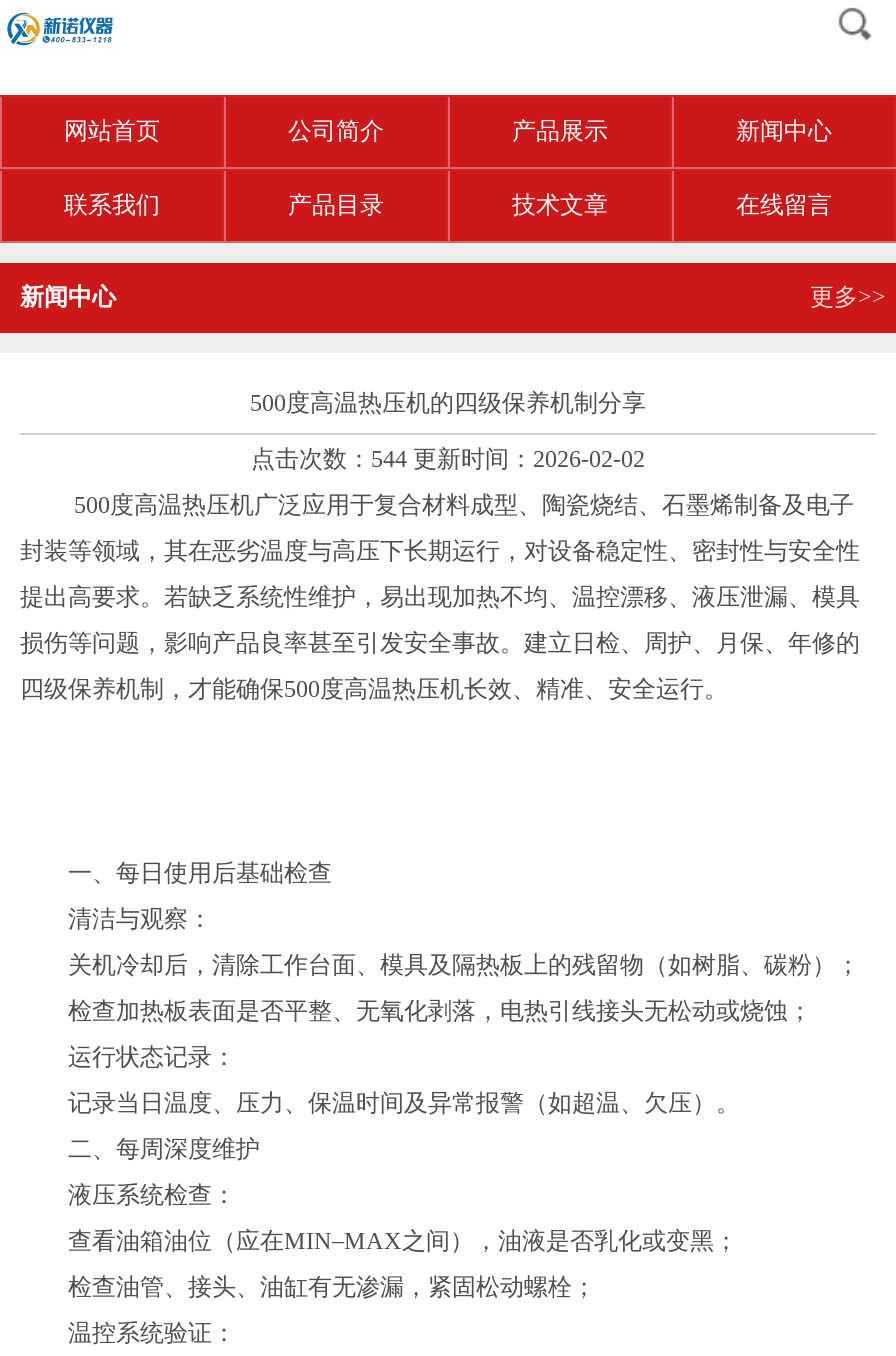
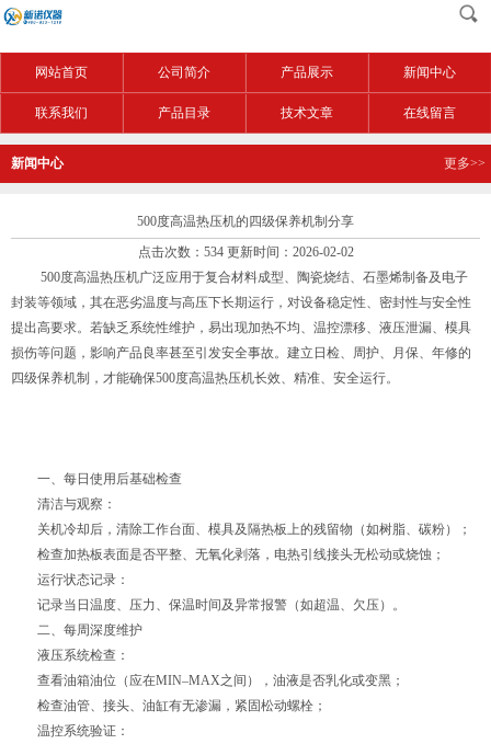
[251,445,645,473] 点击次数：544 更新时间：2026-02-02 -> [138,244,353,260] 点击次数：534 更新时间：2026-02-02

